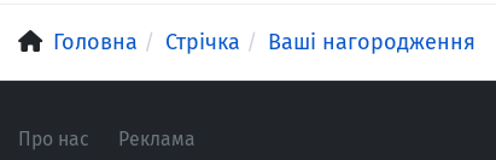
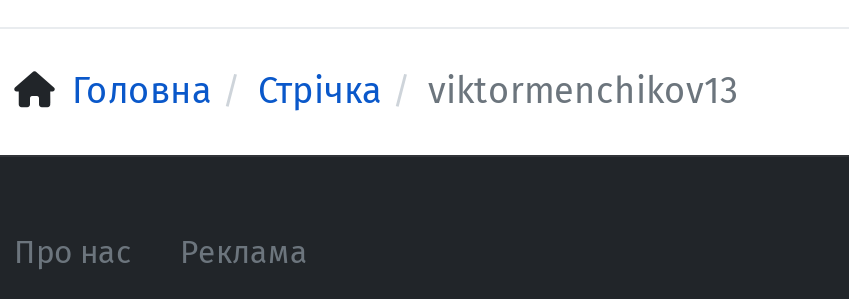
[268,28,475,55] Ваші нагородження -> [428,68,738,112] viktormenchikov13

